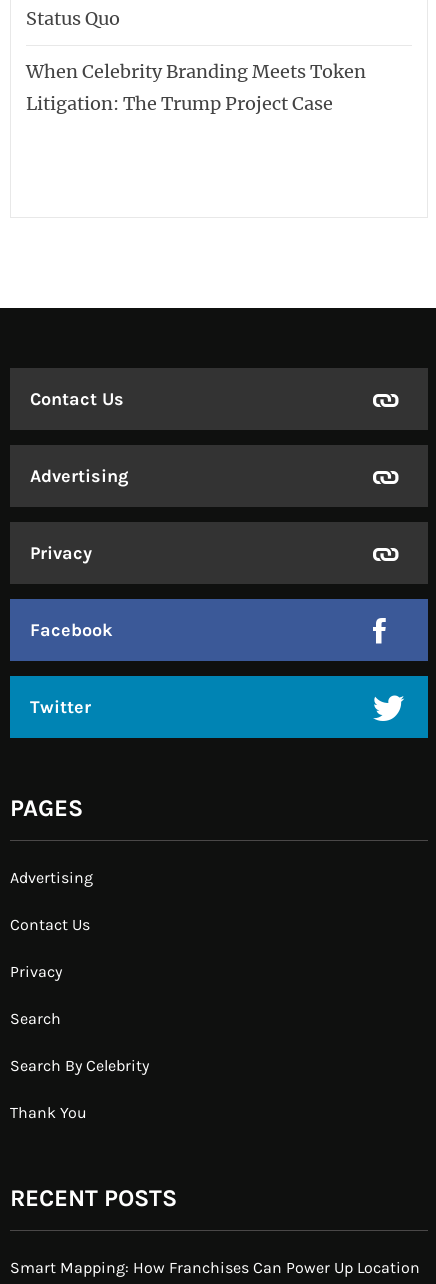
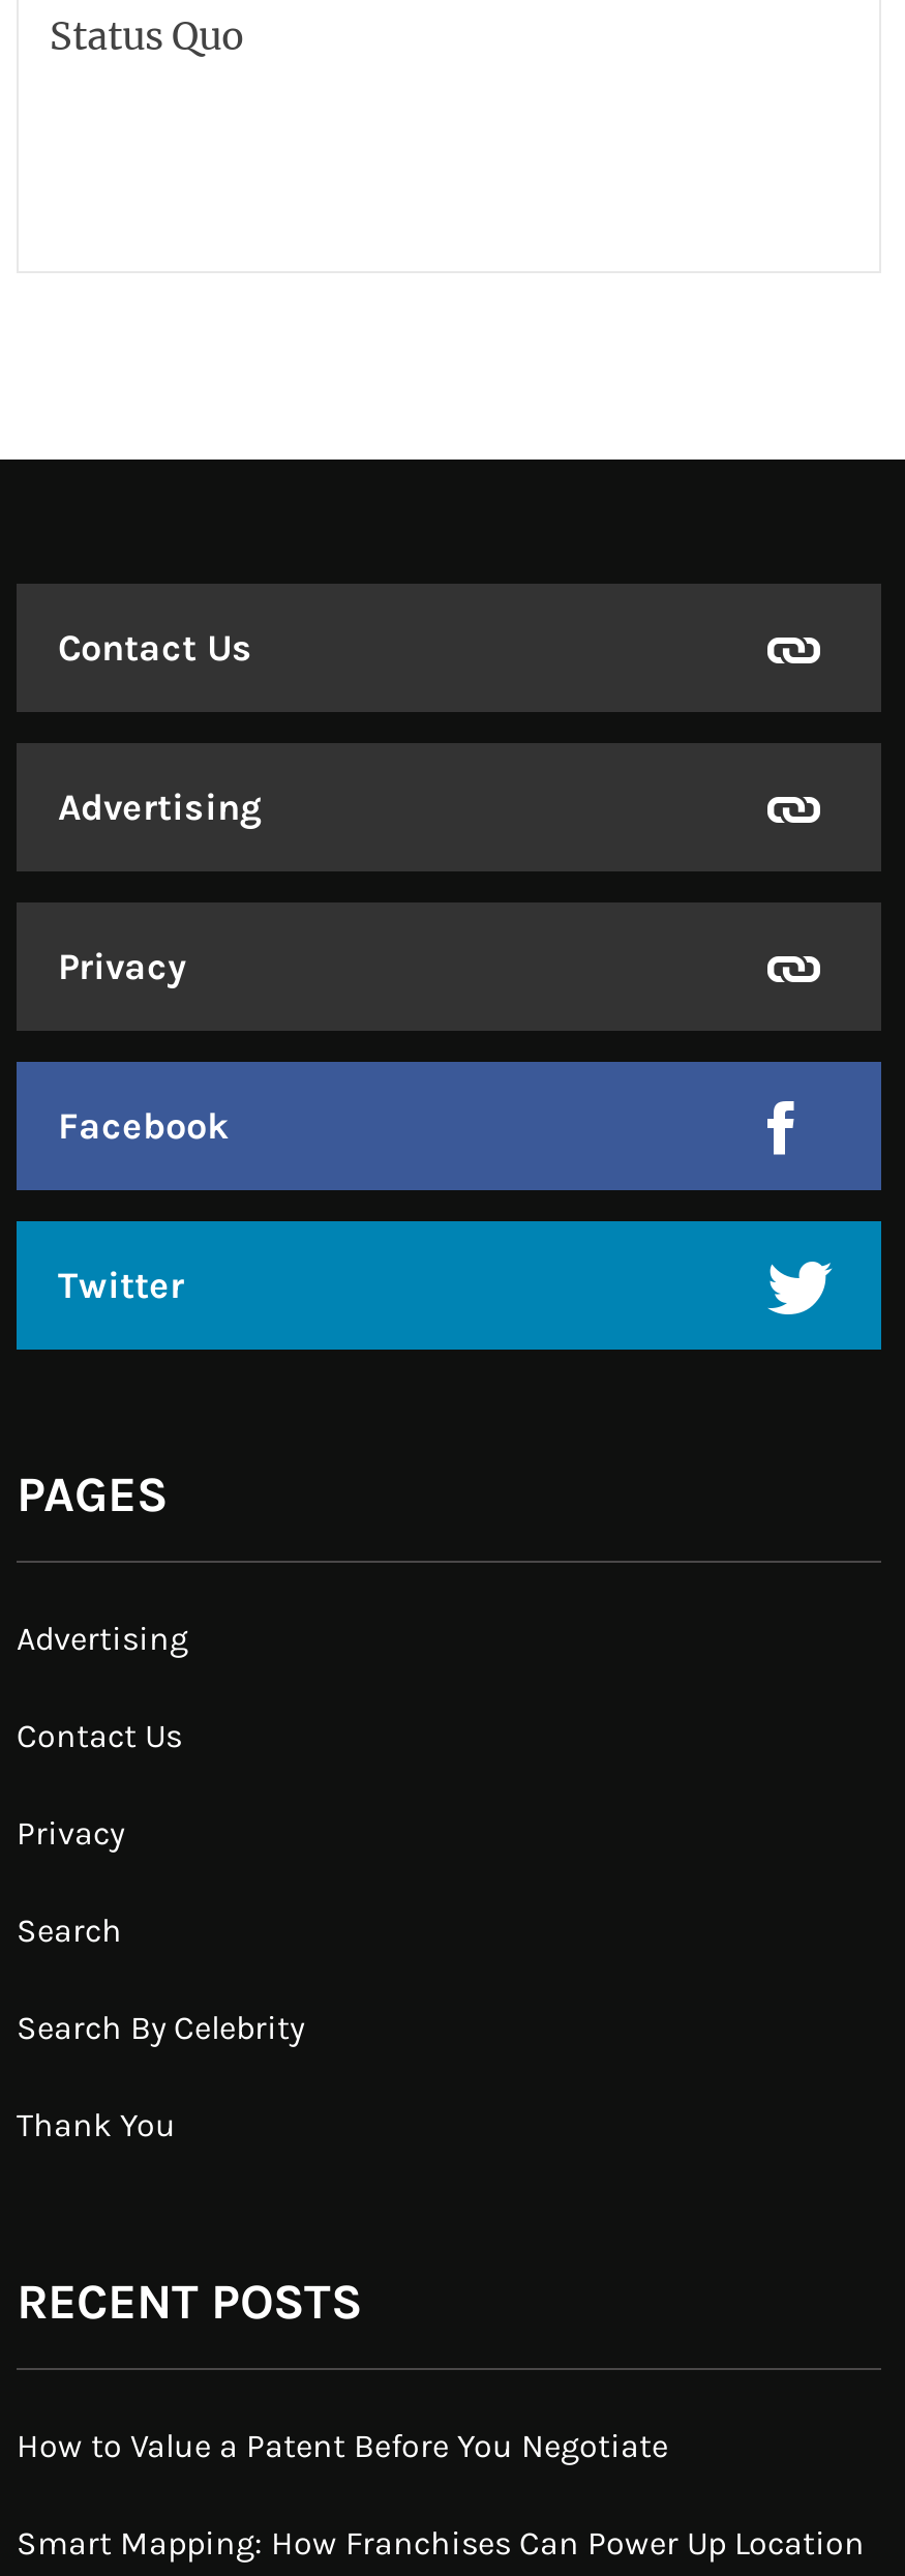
[26,60,366,115] When Celebrity Branding Meets Token | Litigation: The Trump Project Case -> none
moved [10,388,177,1212] -> [17,625,362,2331]: Contact Us | Advertising | Privacy | ... | Thank You | RECENT POSTS
none -> [17,2426,668,2465] How to Value a Patent Before You Negotiate

